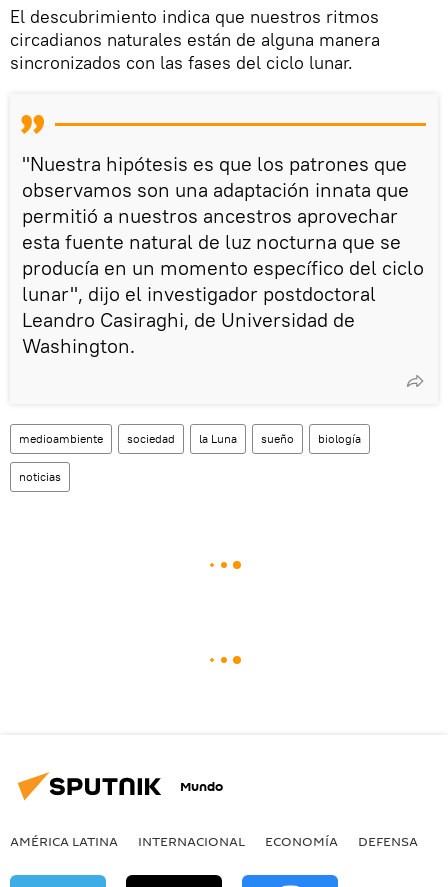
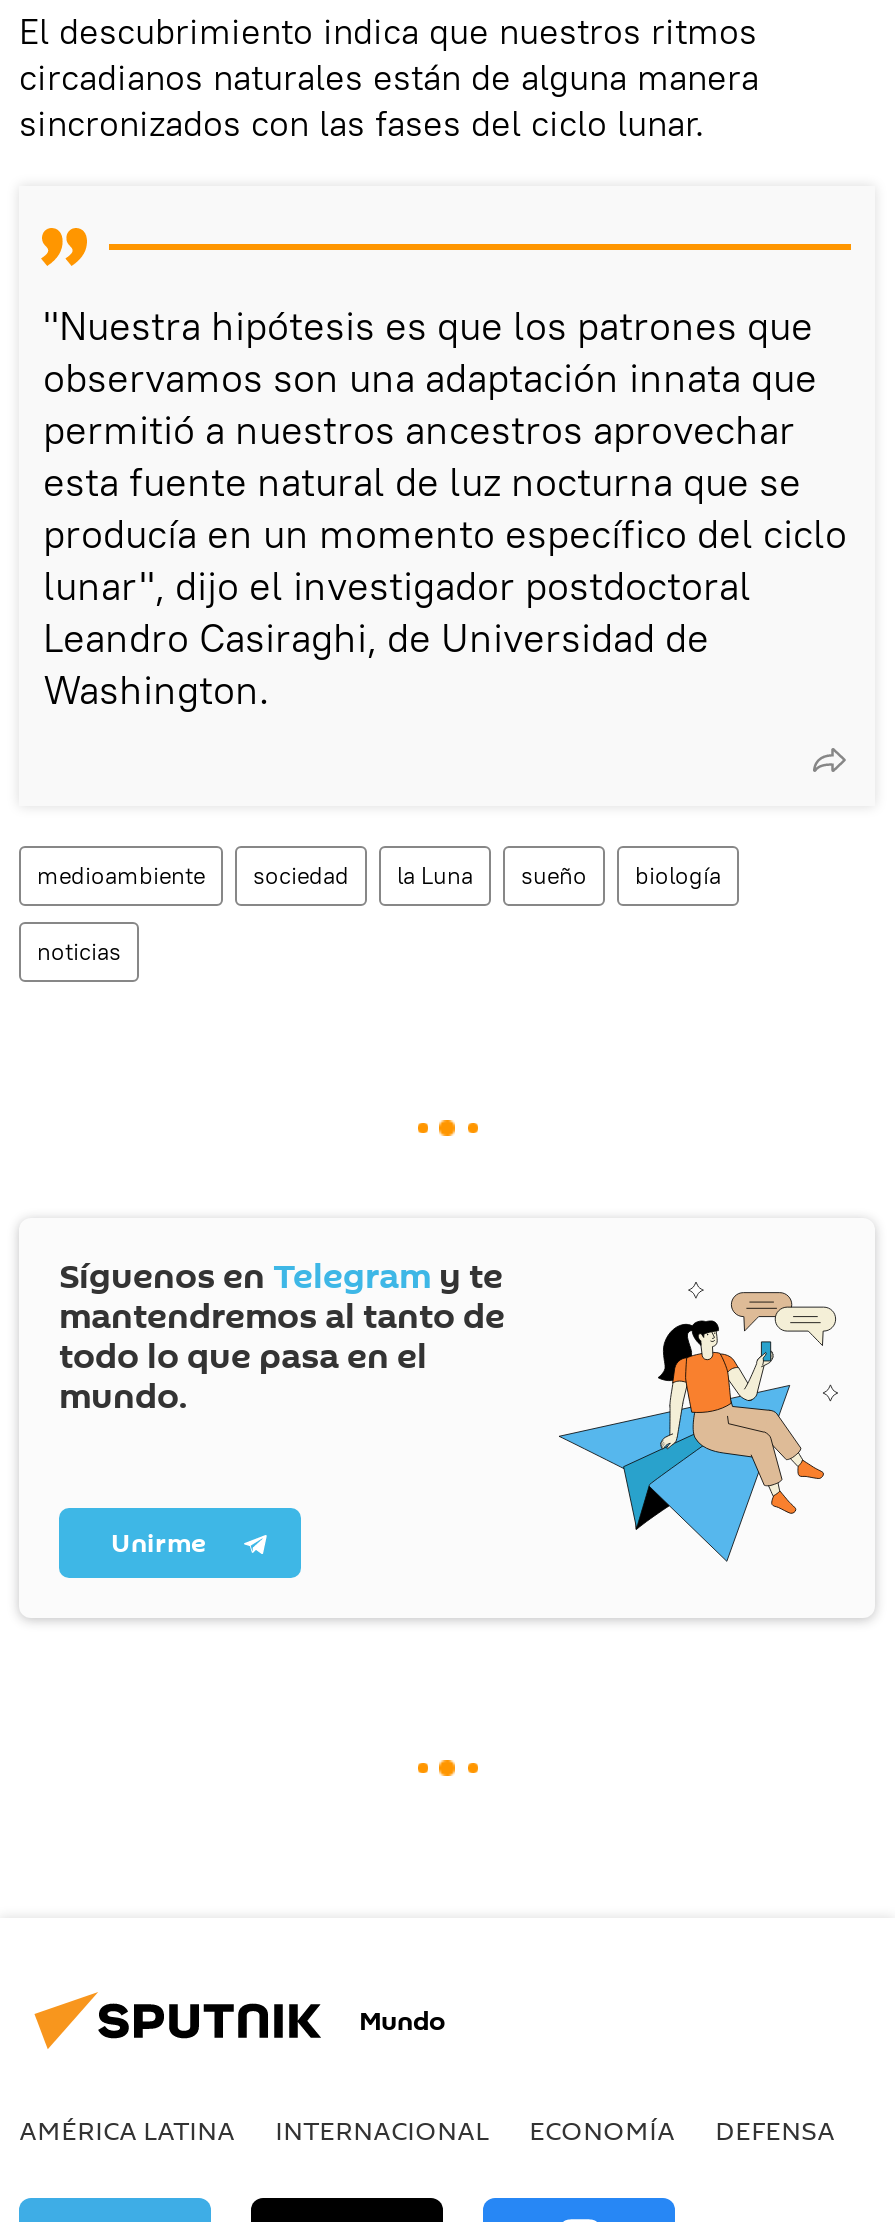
none -> [59,1253,839,1563] [image] | Síguenos en Telegram y te | mantendremos al tanto de | todo lo que pasa en el | mundo. | Unirme

